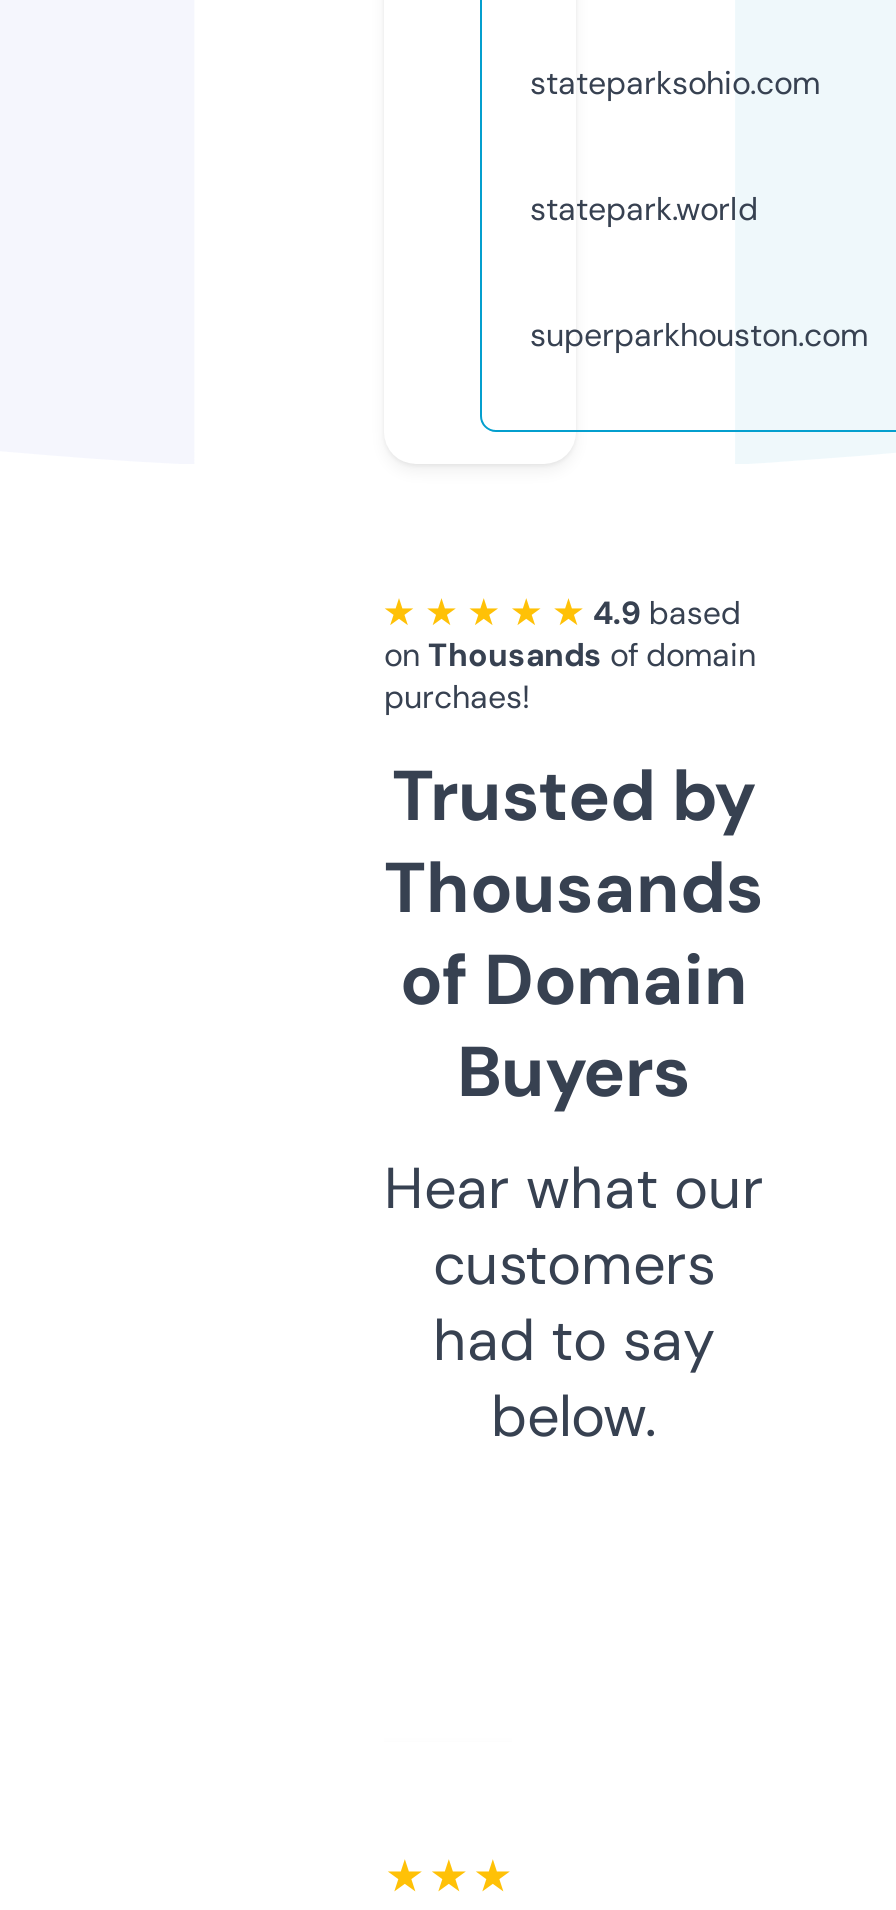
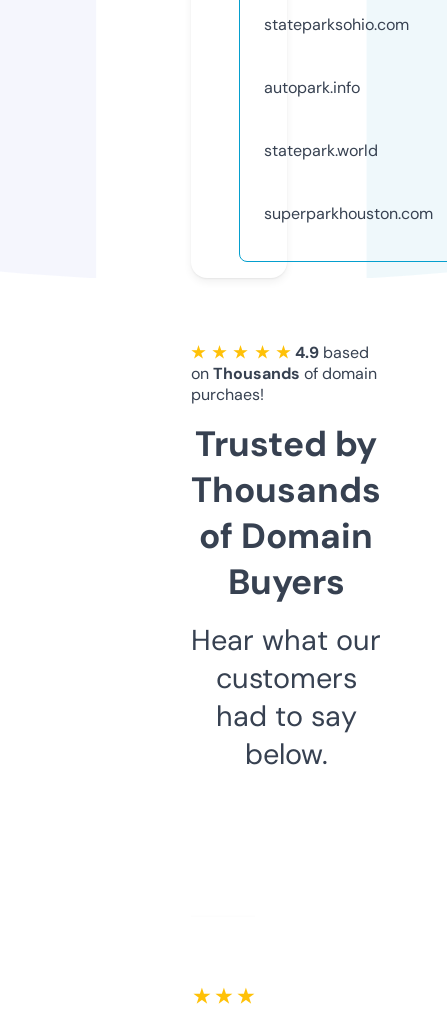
none -> [264,77,360,98] autopark.info

